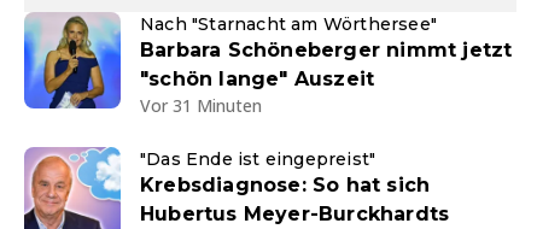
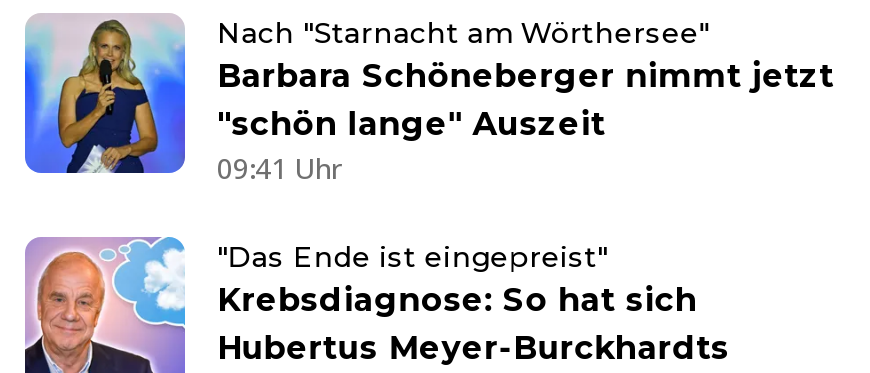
[140,94,262,117] Vor 31 Minuten -> [217,149,341,187] 09:41 Uhr

